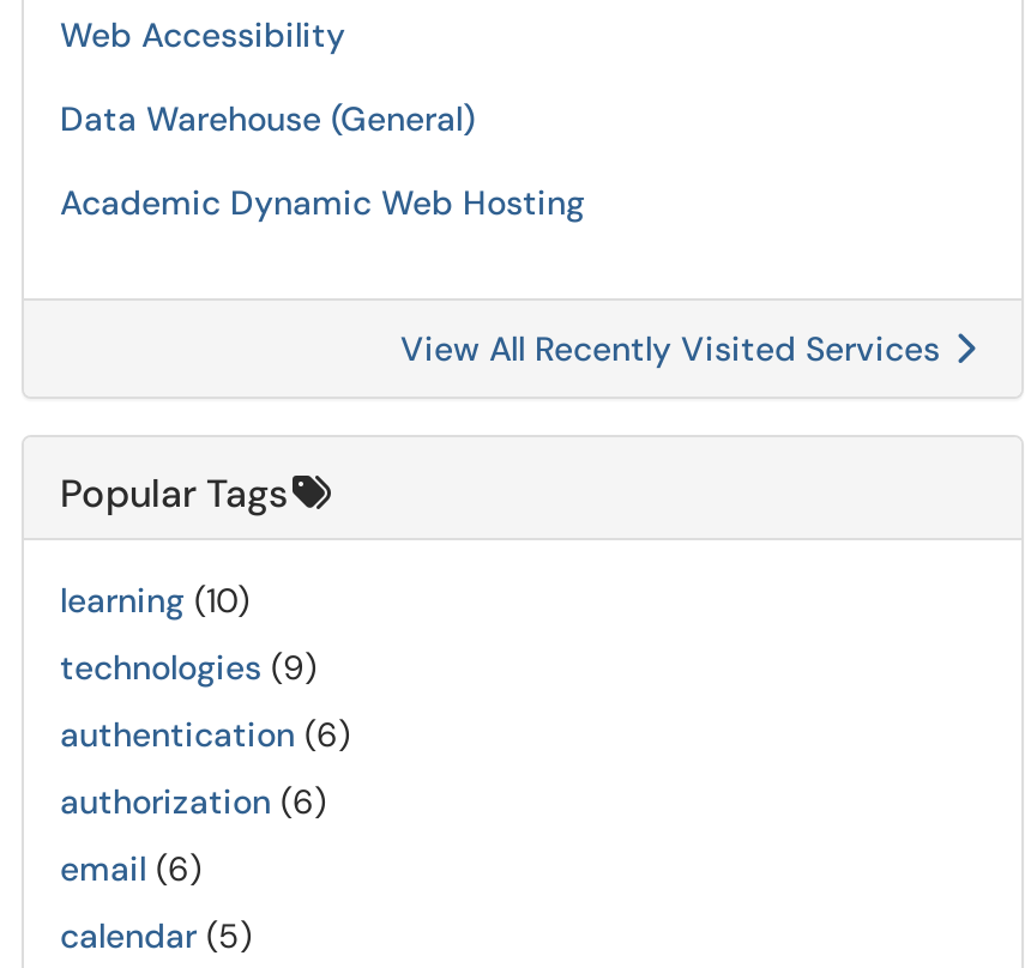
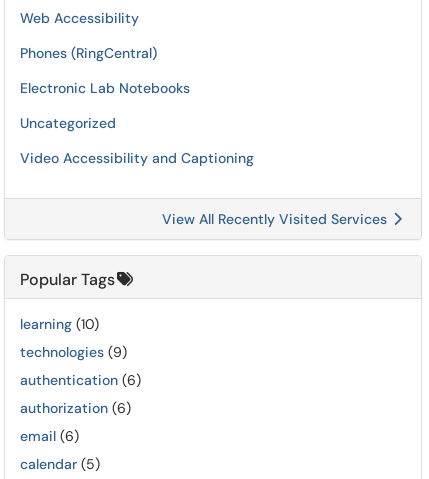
[60,97,585,224] Data Warehouse (General) | Academic Dynamic Web Hosting -> [20,44,254,167] Phones (RingCentral) | Electronic Lab Notebooks | Uncategorized | Video Accessibility and Captioning

